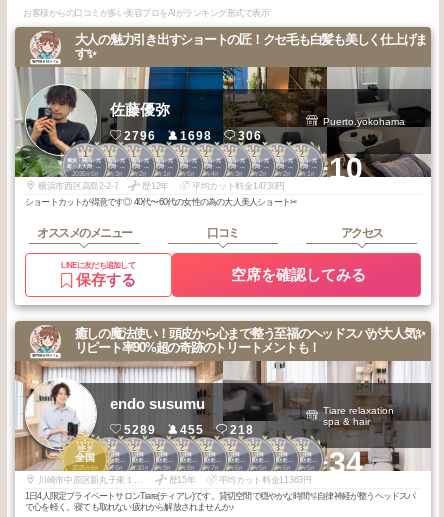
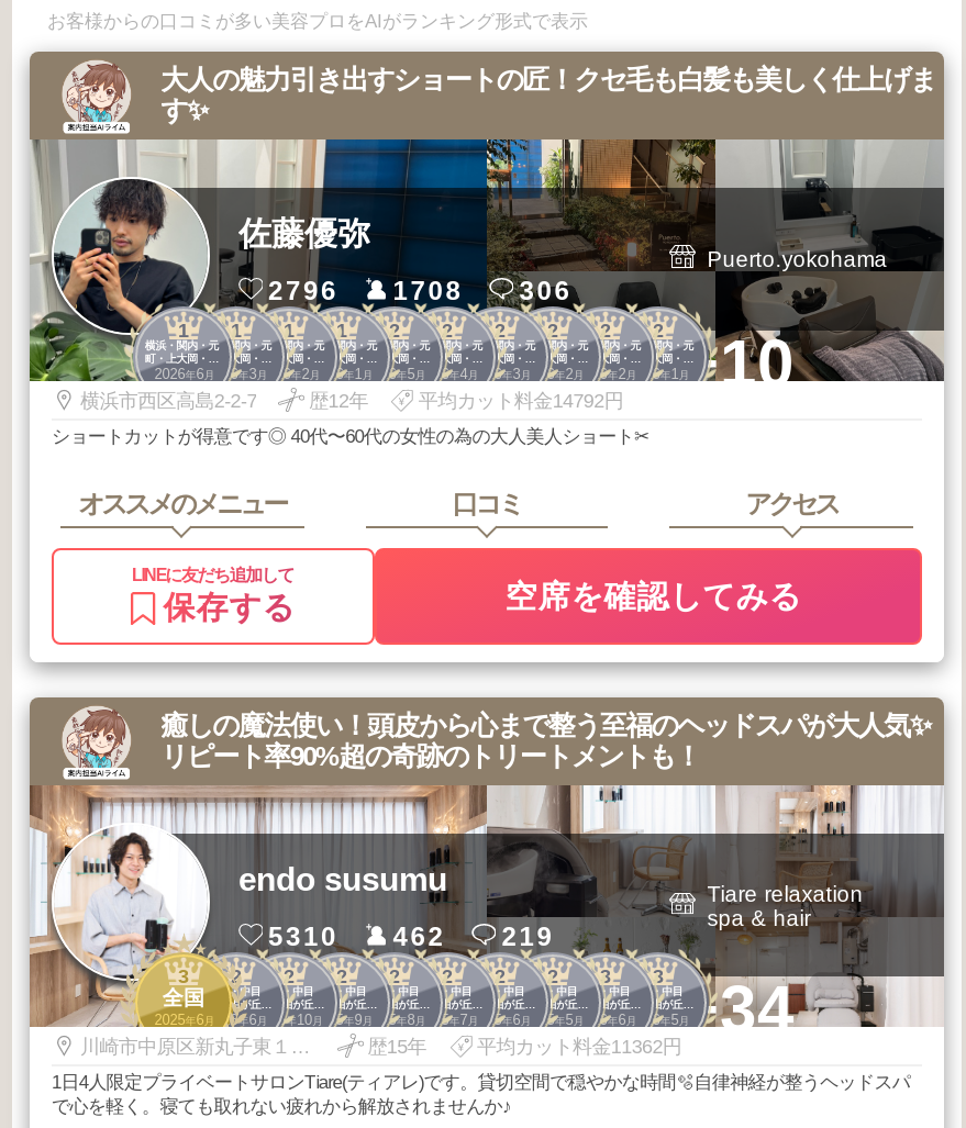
[123,129,262,143] 2796 1698 306 -> [268,275,572,306] 2796 1708 306
[192,181,285,191] 平均カット料金14730円 -> [418,389,623,411] 平均カット料金14792円
[123,423,155,437] 5289 -> [268,921,338,952] 5310
[180,423,204,437] 455 -> [393,921,446,952] 462
[230,423,254,437] 218 -> [502,921,554,952] 219
[218,475,312,485] 平均カット料金11363円 -> [477,1035,682,1057] 平均カット料金11362円

